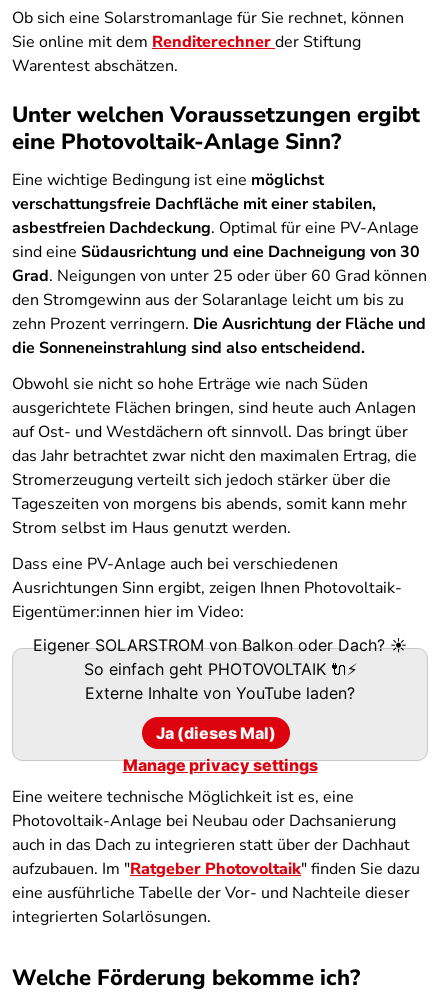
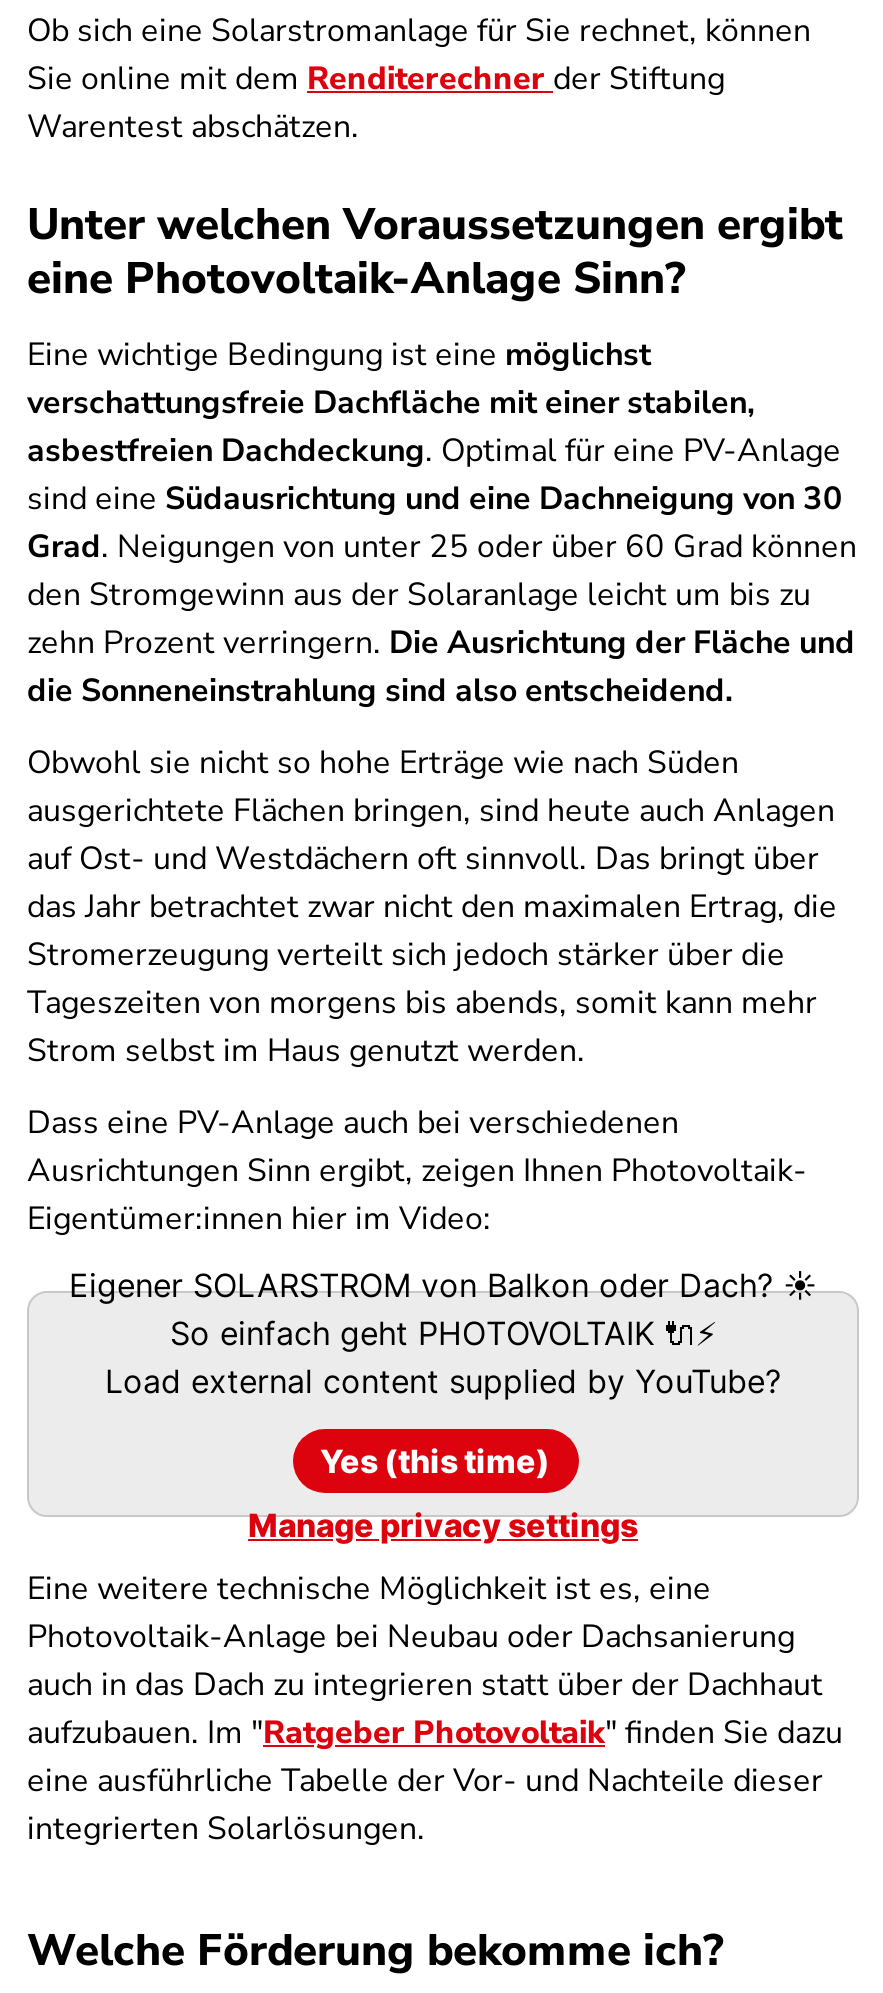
[85,682,355,702] Externe Inhalte von YouTube laden? -> [105,1360,781,1400] Load external content supplied by YouTube?
[156,722,276,742] Ja (dieses Mal) -> [320,1440,550,1480] Yes (this time)

